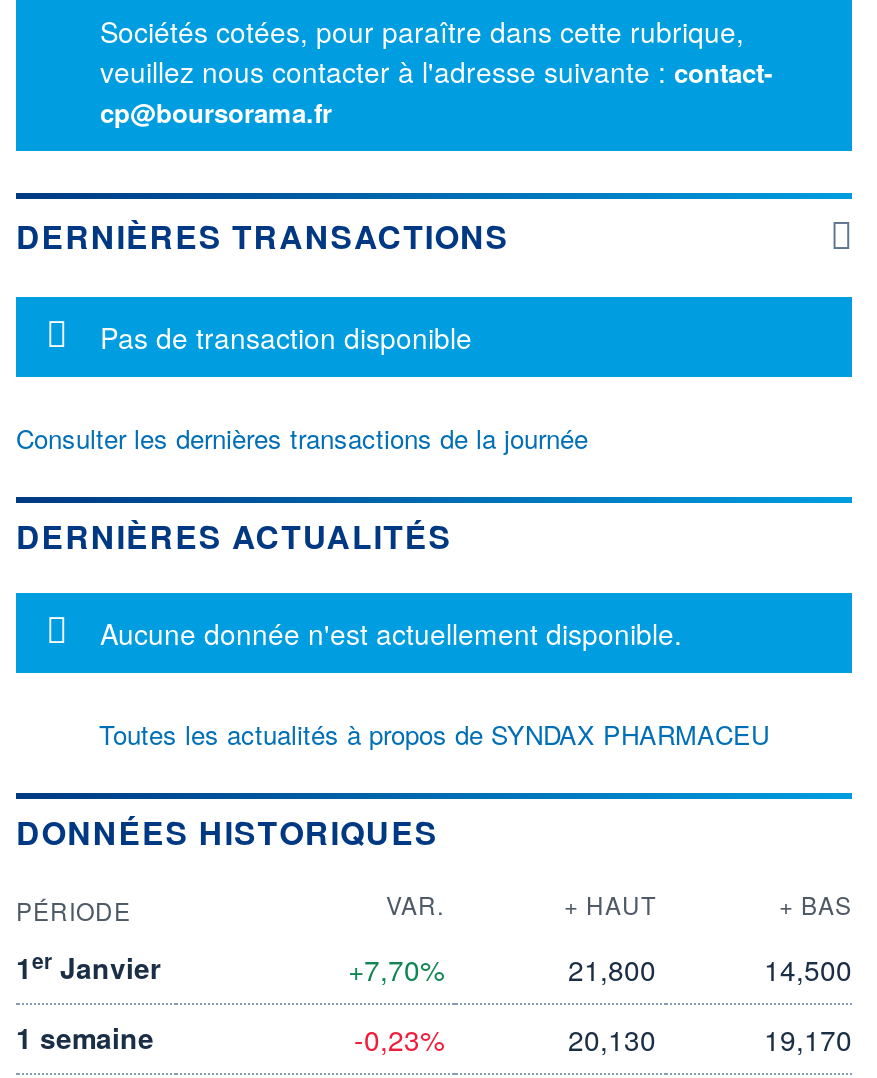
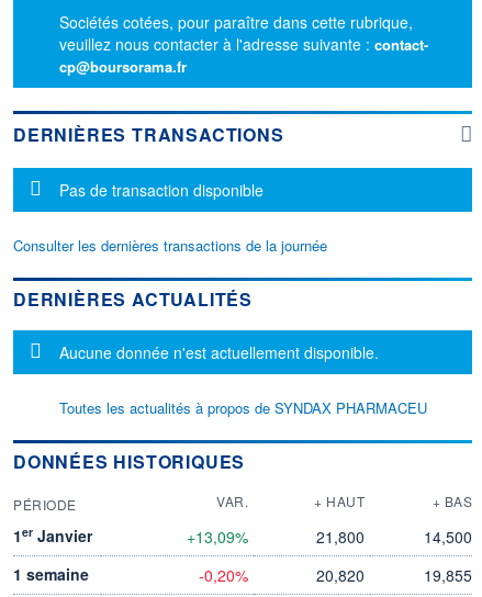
[348,949,444,989] +7,70% -> [187,526,248,548] +13,09%
[354,1019,444,1059] -0,23% -> [199,564,248,586] -0,20%
[568,1019,656,1059] 20,130 -> [316,564,365,586] 20,820
[764,1019,852,1059] 19,170 -> [424,564,472,586] 19,855

